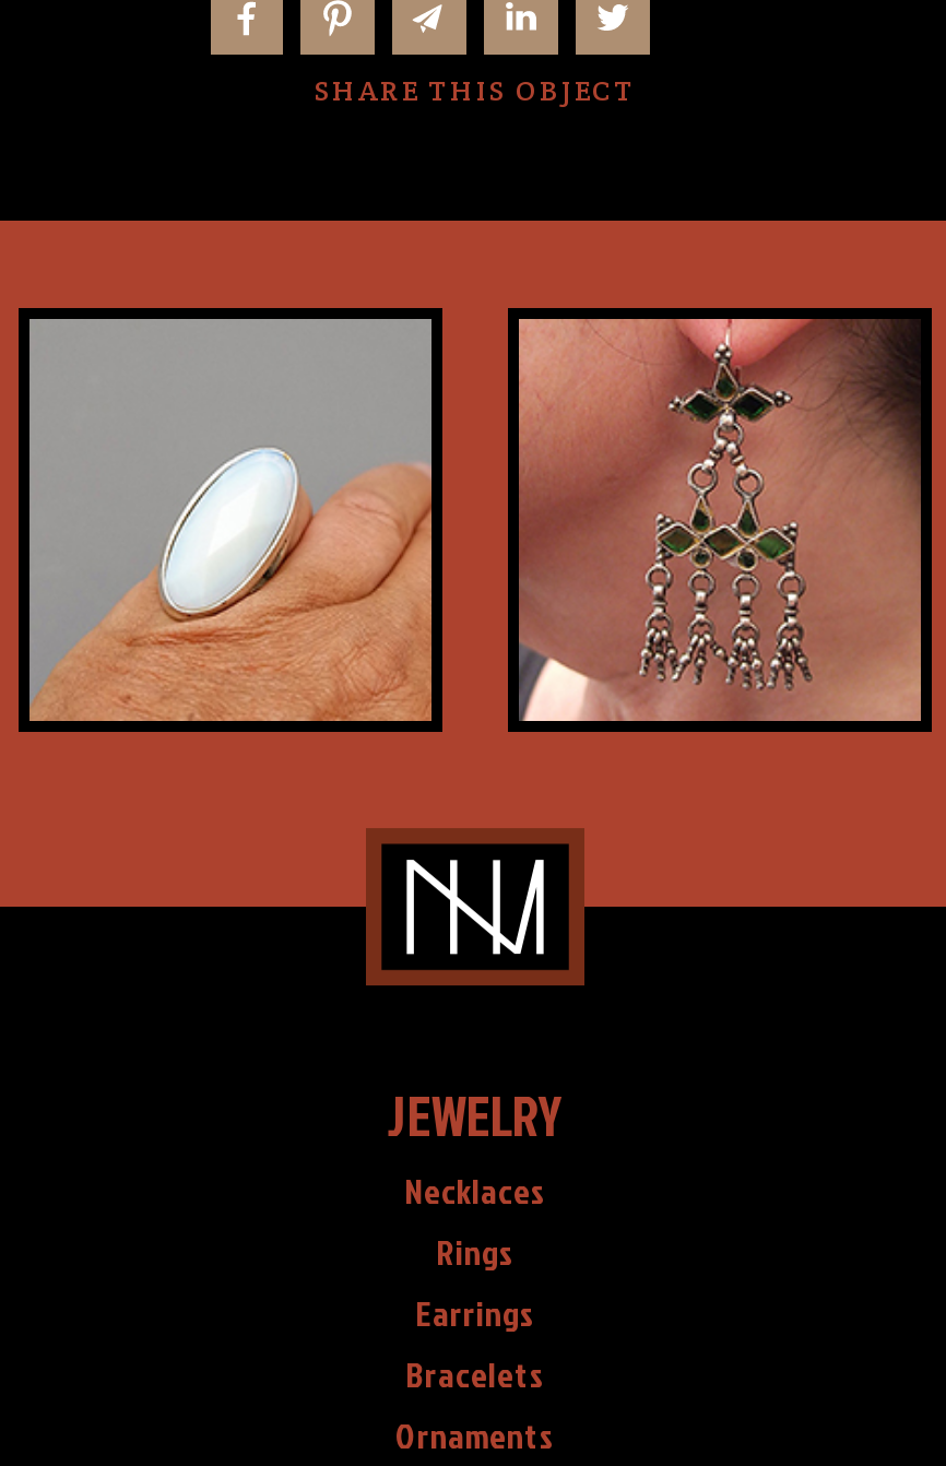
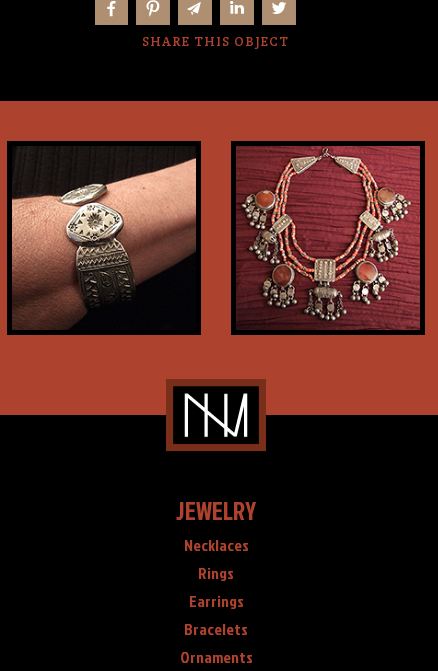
[27,317,434,723] [image] -> [11,146,196,330] [image]
[519,317,921,723] [image] -> [236,145,421,330] [image]

